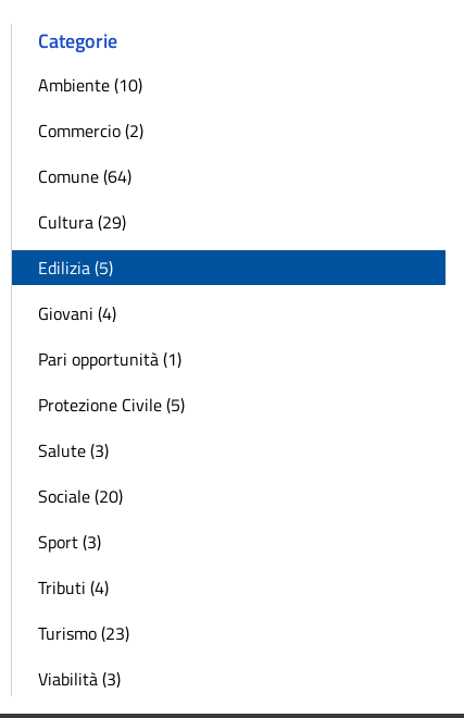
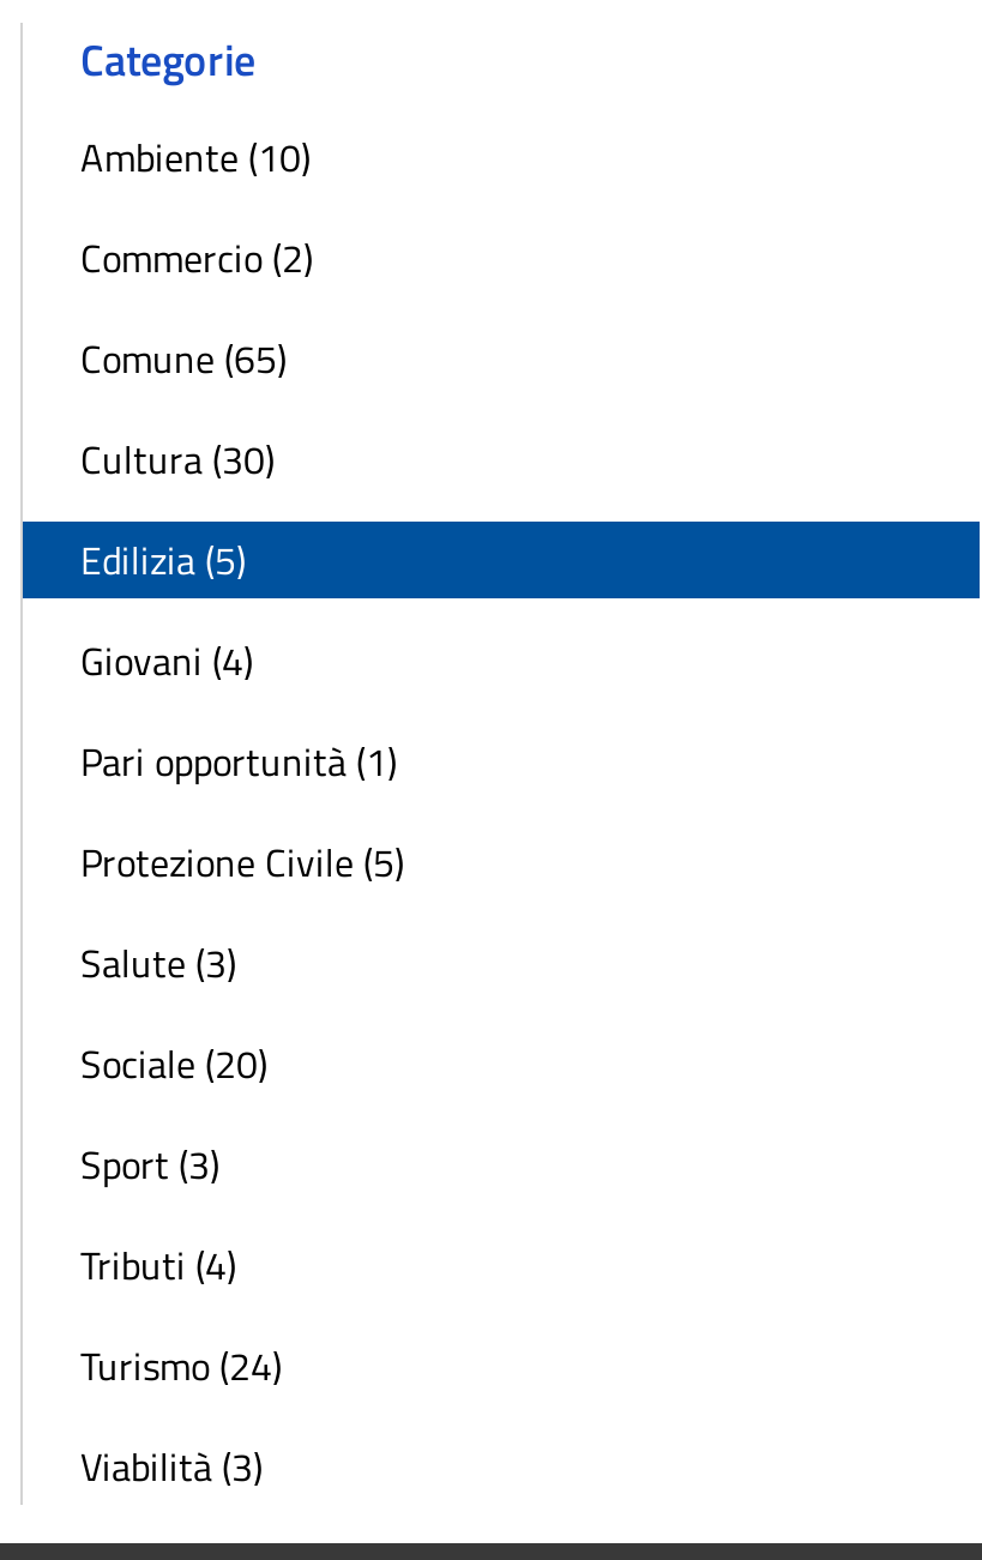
[38,164,131,190] Comune (64) -> [80,331,287,389] Comune (65)
[38,209,126,236] Cultura (29) -> [80,432,275,489] Cultura (30)
[38,621,129,647] Turismo (23) -> [80,1338,282,1396] Turismo (24)

